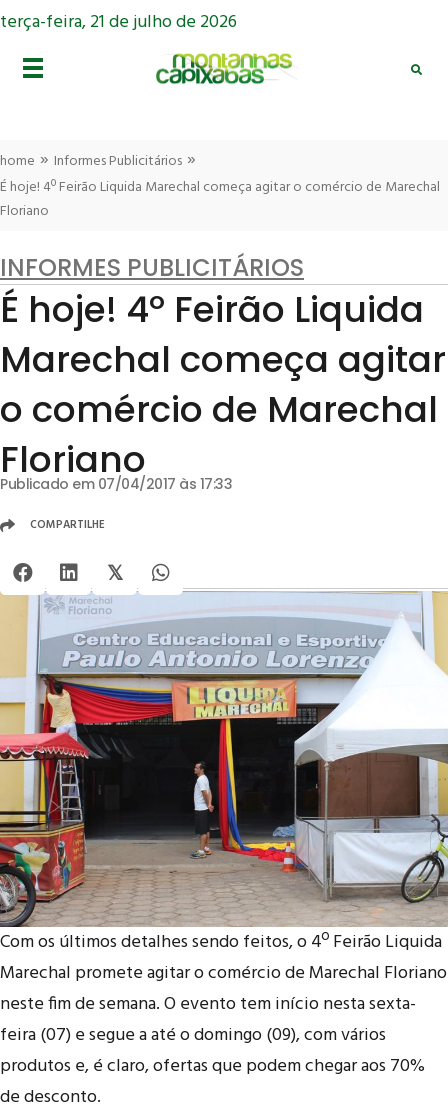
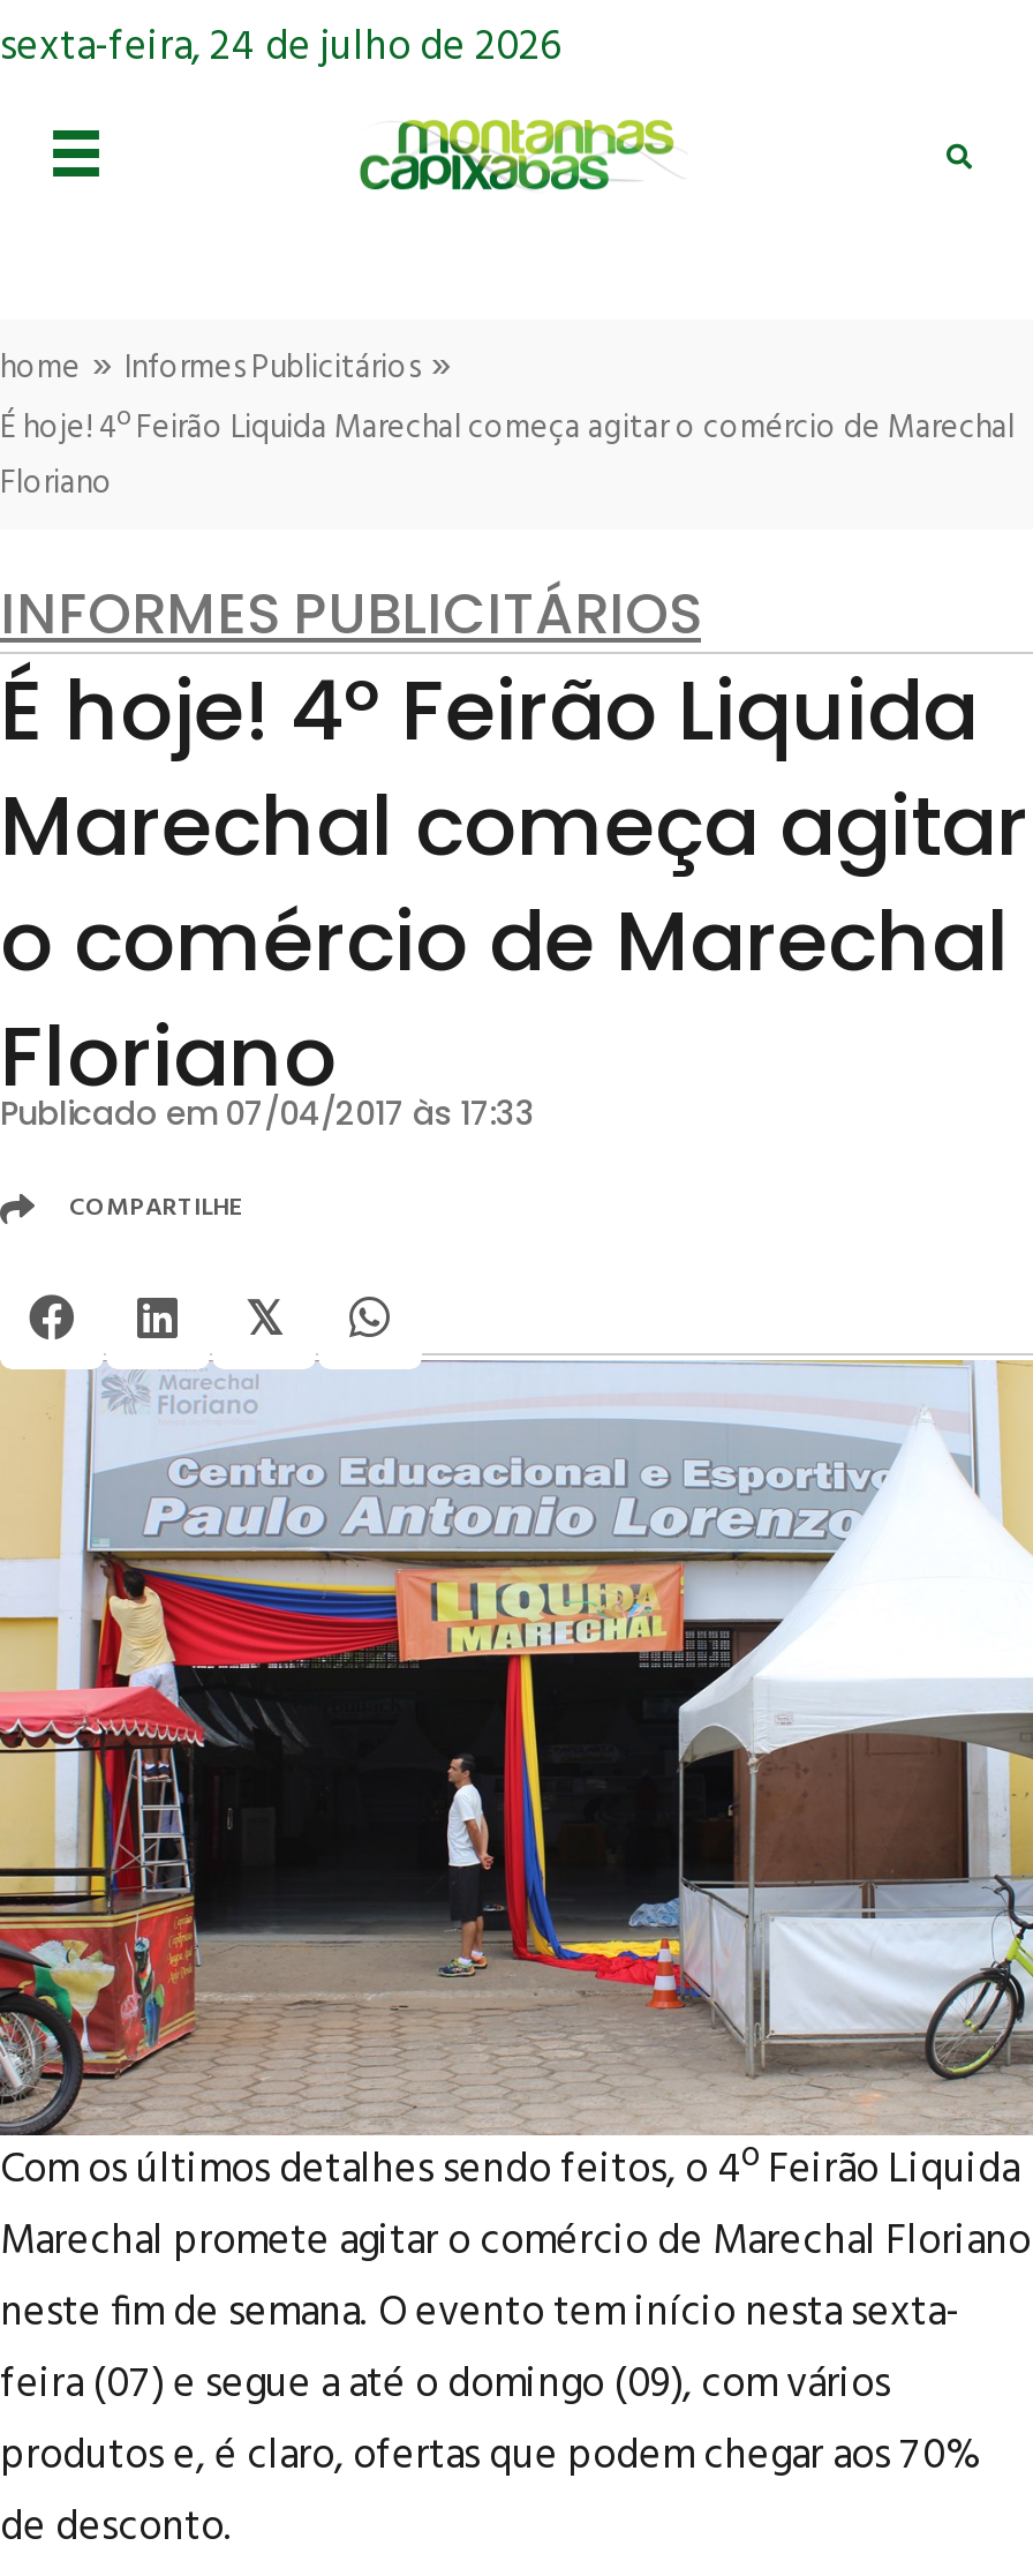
[0,8,237,37] terça-feira, 21 de julho de 2026 -> [0,15,560,82] sexta-feira, 24 de julho de 2026

